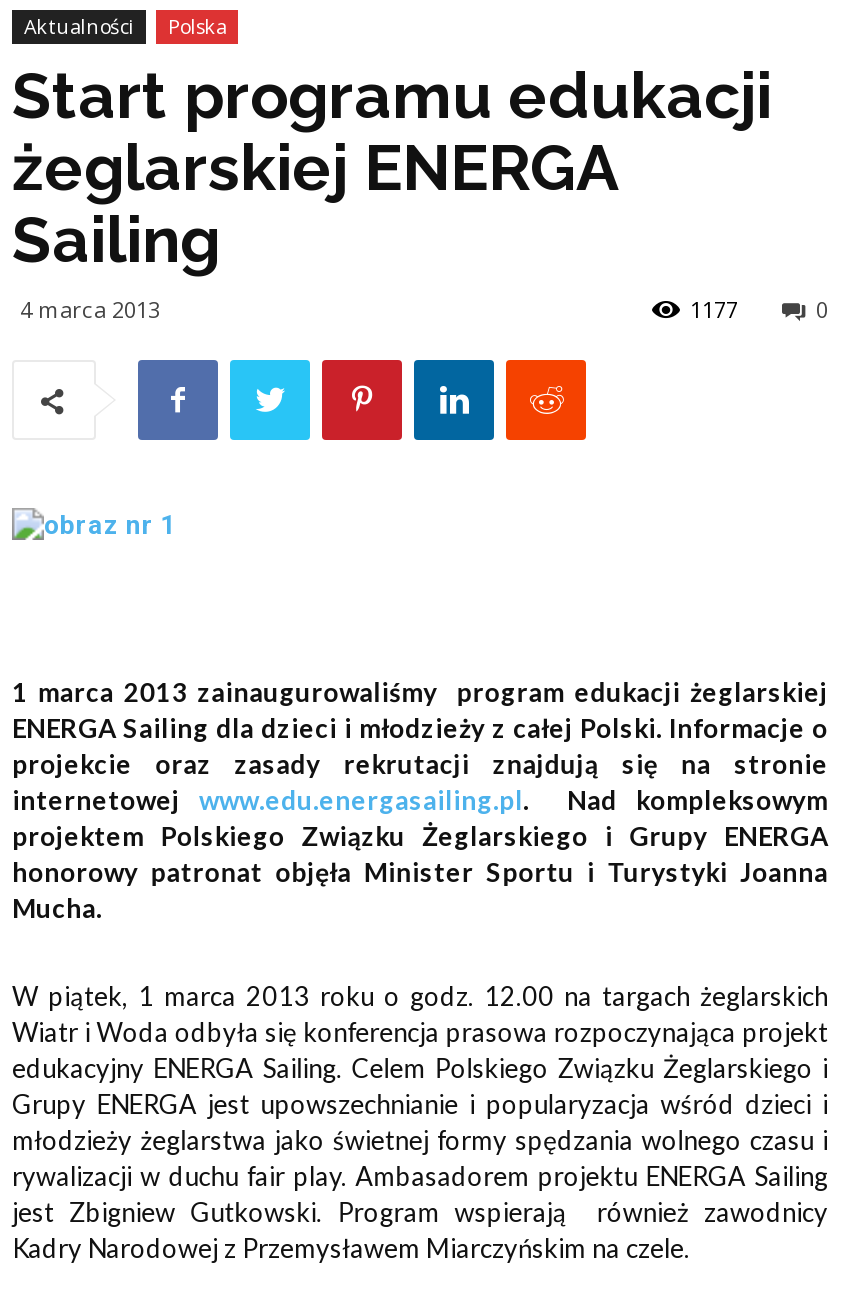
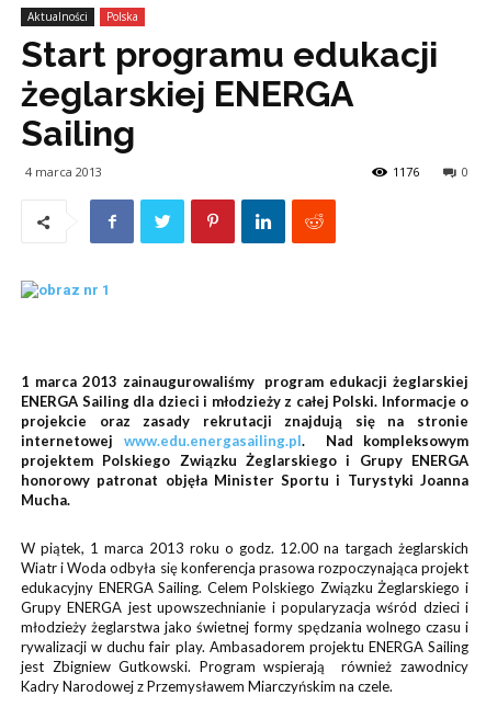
[690,294,738,324] 1177 -> [393,163,419,180] 1176

